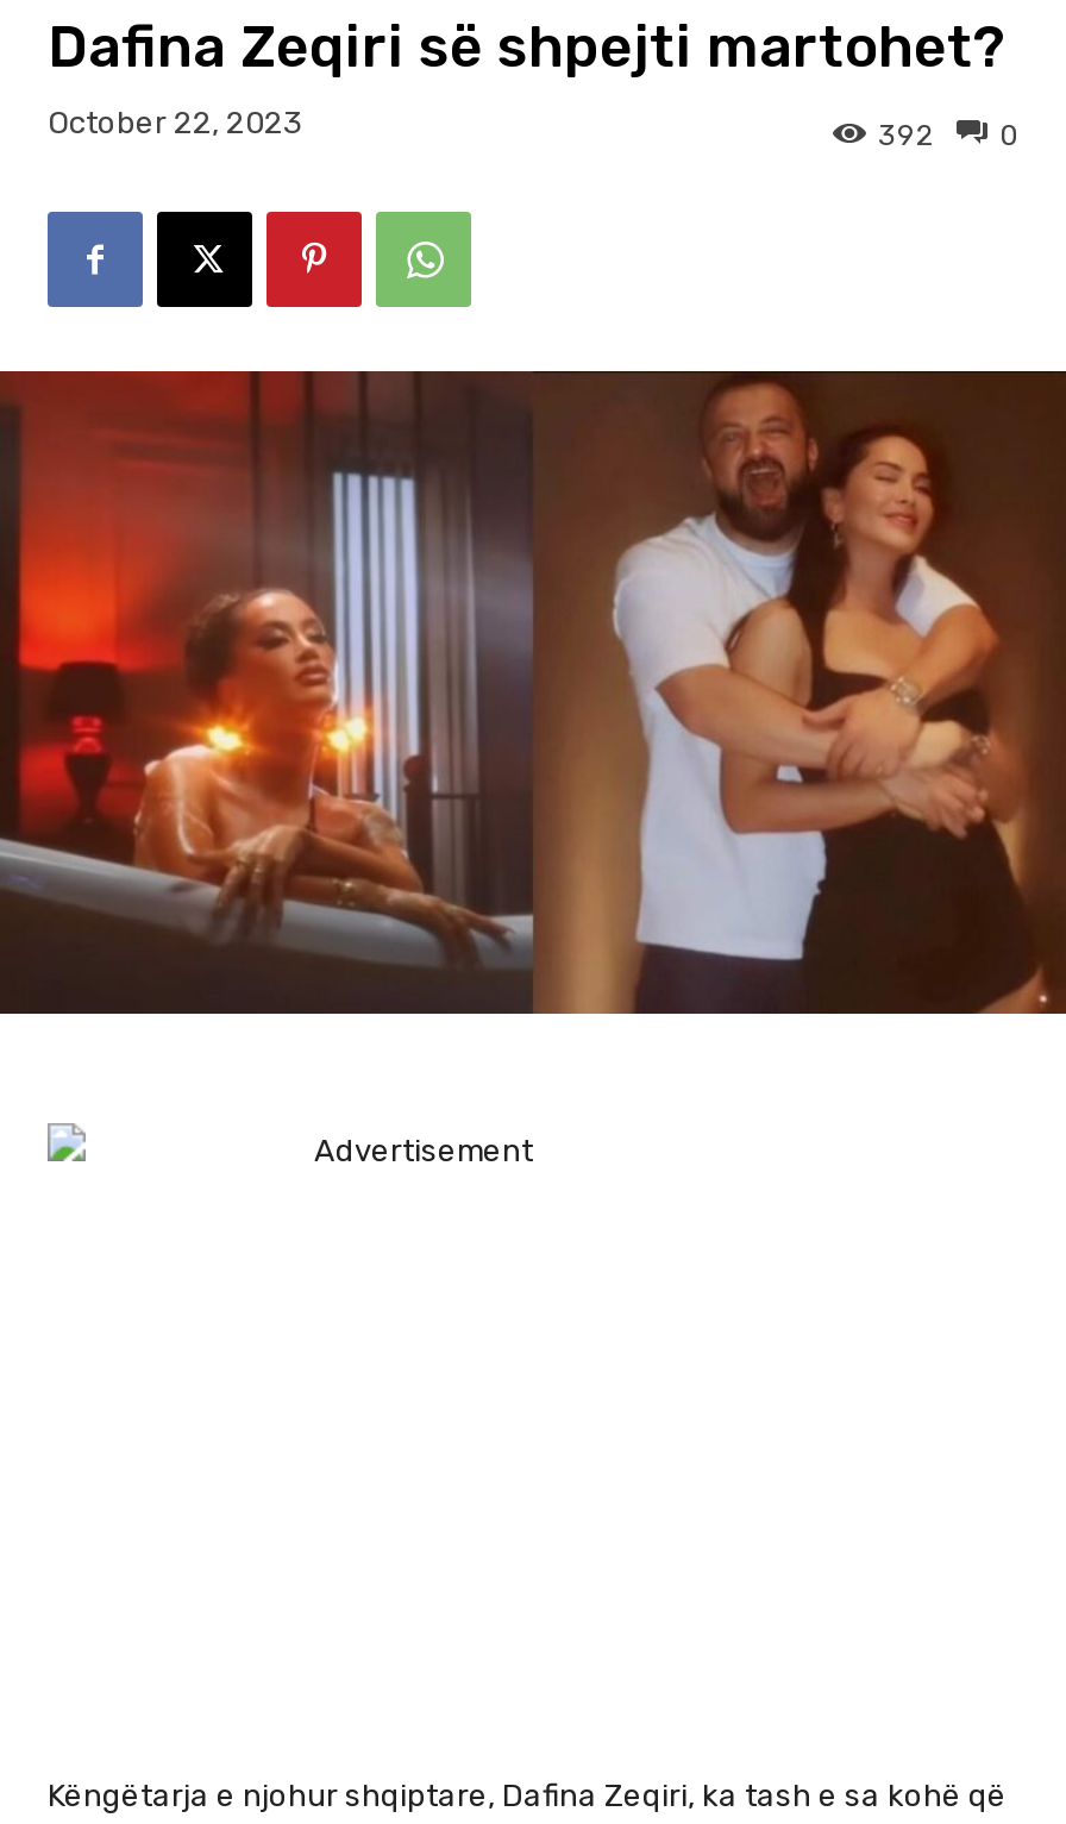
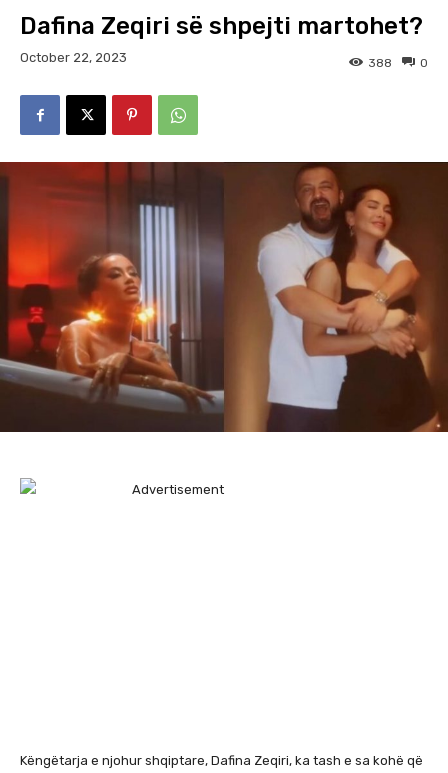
[878,119,1018,152] 392 0 -> [368,56,428,70] 388 0

